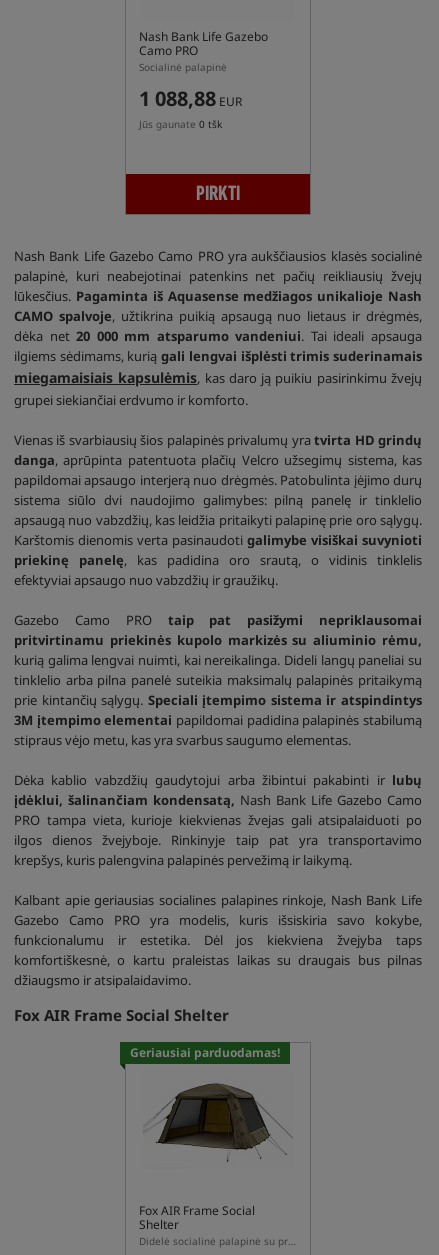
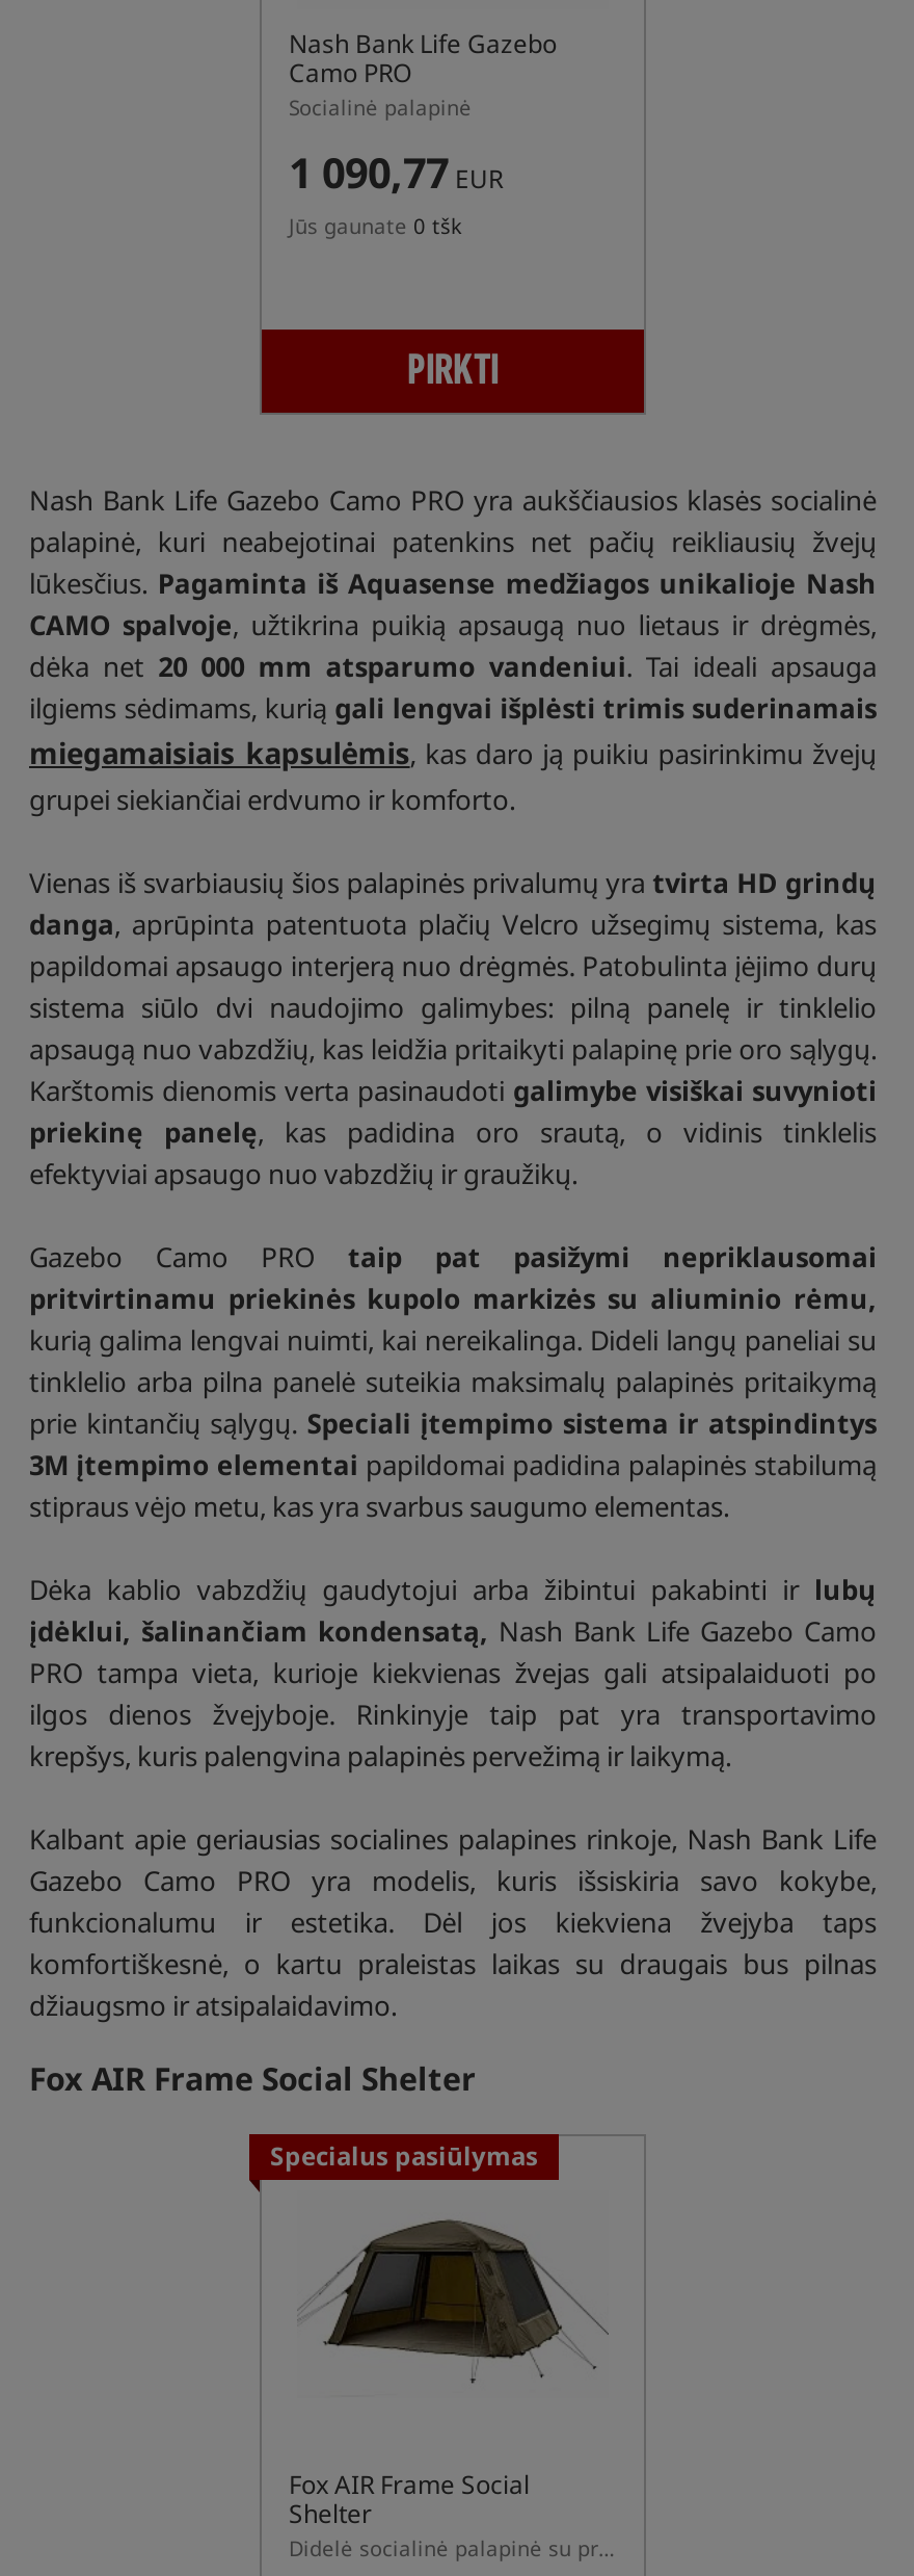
[139,85,242,112] 1 088,88EUR -> [289,144,503,201] 1 090,77EUR
[130,1044,280,1061] Geriausiai parduodamas! -> [270,2138,538,2174] Specialus pasiūlymas

